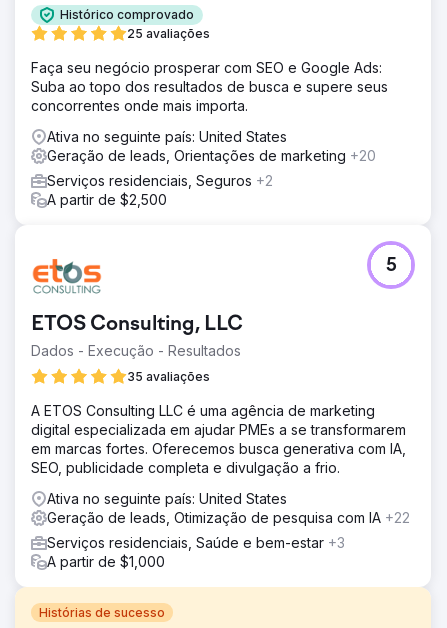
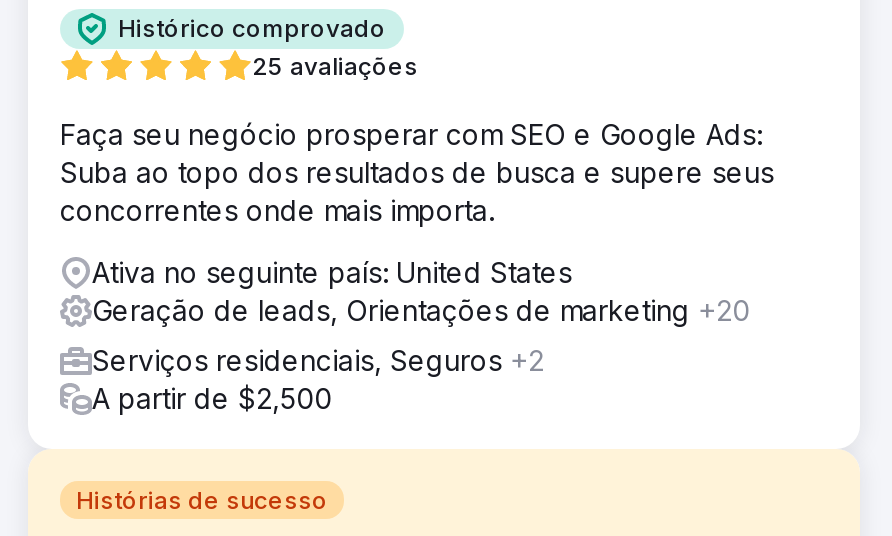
[31,258,243,384] [image] | ETOS Consulting, LLC | Dados - Execução - Resultados | 35 avaliações -> none
[385,257,396,276] 5 -> none
[31,402,410,570] A ETOS Consulting LLC é uma agência de marketing | digital especializada em ajudar PMEs a se transformarem | em marcas fortes. Oferecemos busca generativa com IA, | SEO, publicidade completa e divulgação a frio. | Ativa no seguinte país: United States | Geração de leads, Otimização de pesquisa com IA +22 | Serviços residenciais, Saúde e bem-estar +3 | A partir de $1,000 -> none

